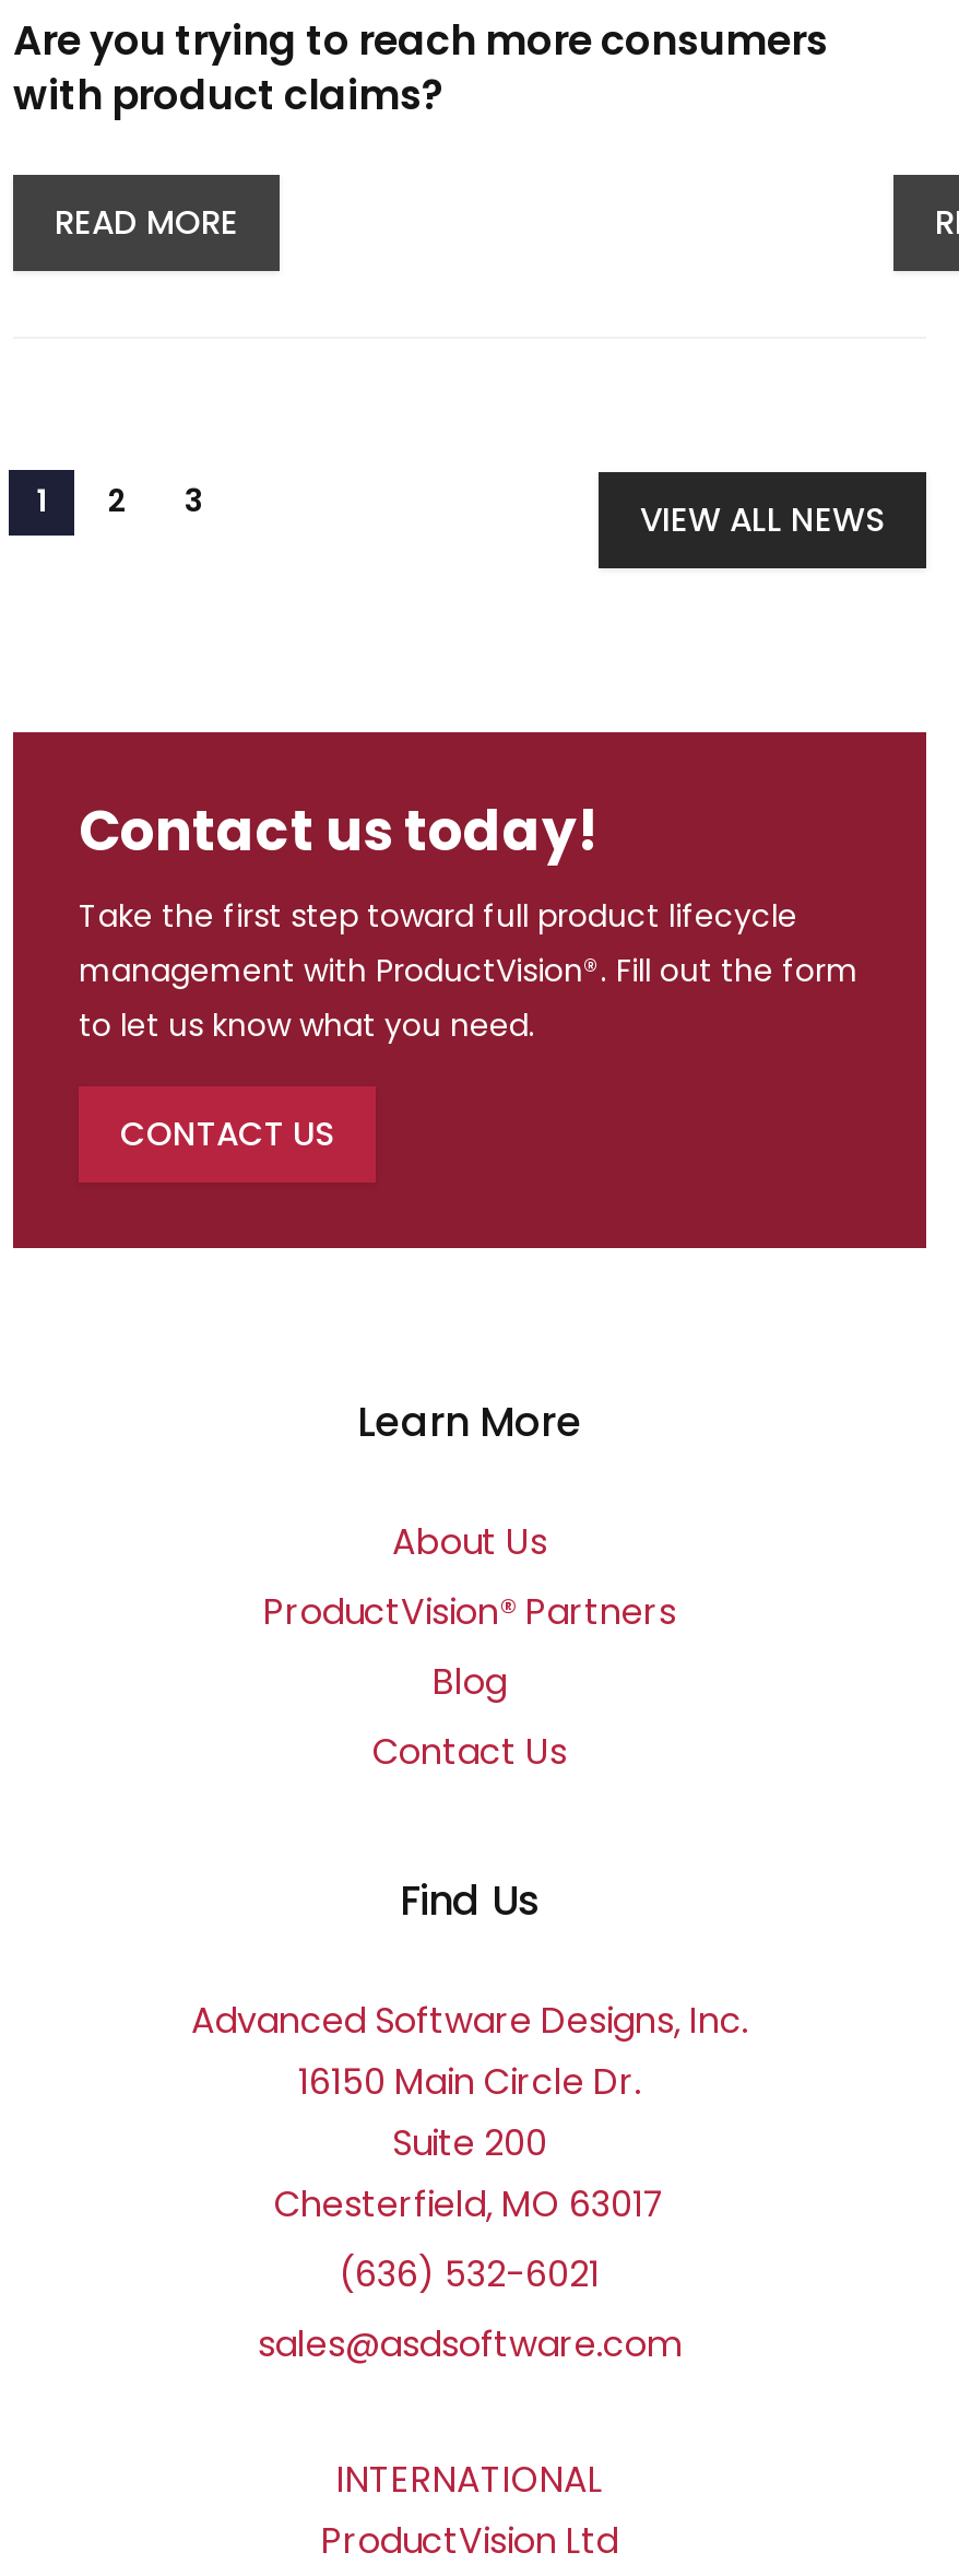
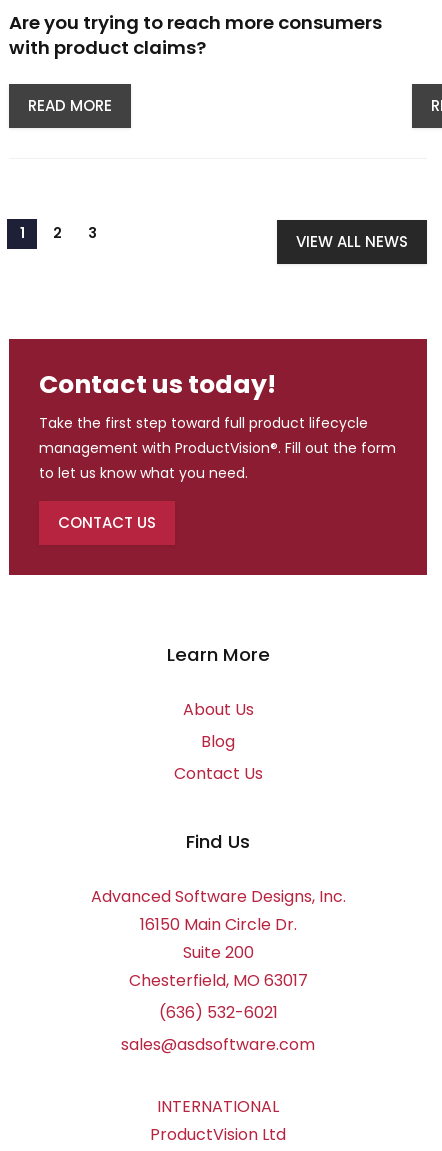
[263,1586,676,1637] ProductVision® Partners -> none

